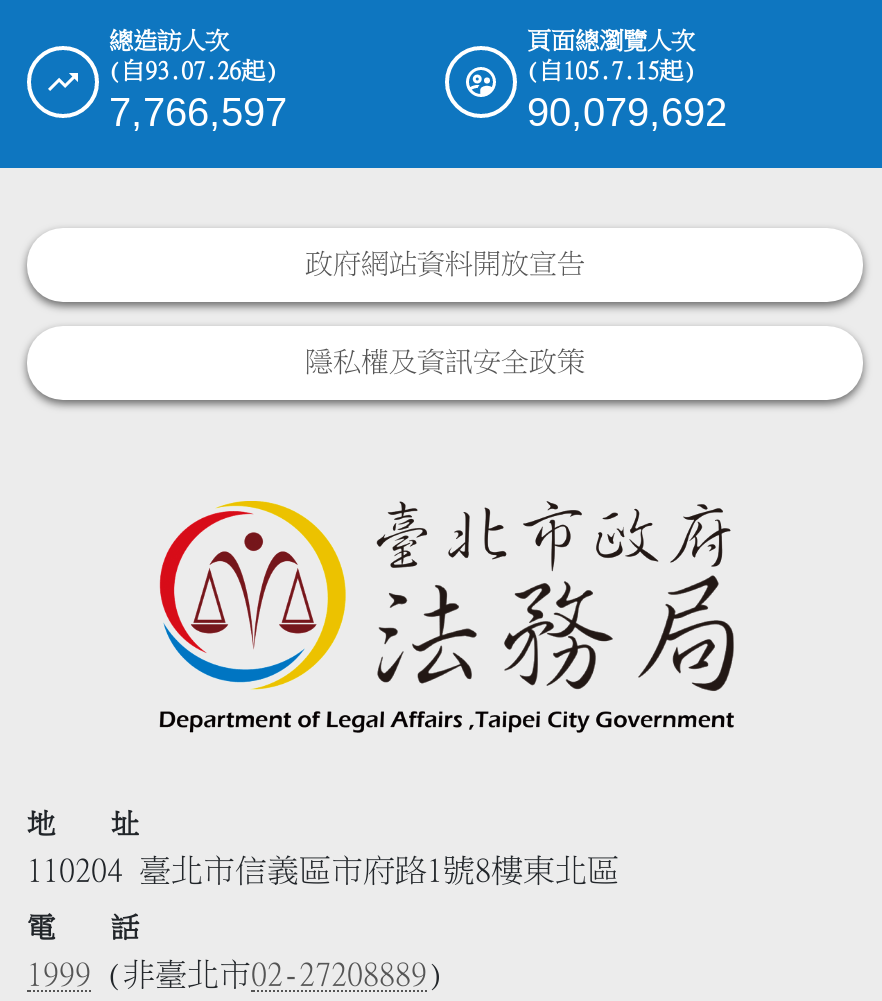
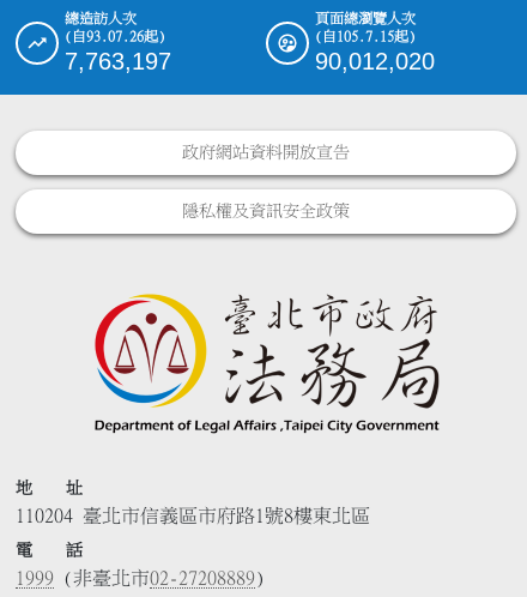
[109,90,287,134] 7,766,597 -> [65,48,171,74] 7,763,197
[527,90,727,134] 90,079,692 -> [315,48,435,74] 90,012,020

